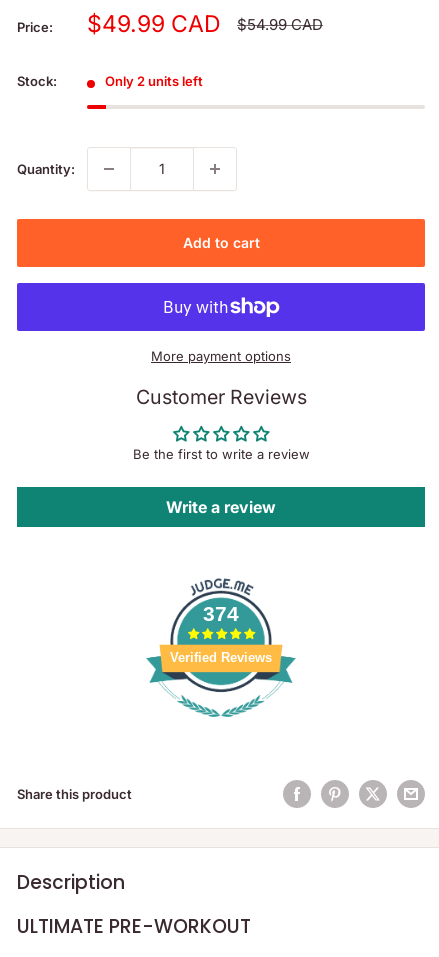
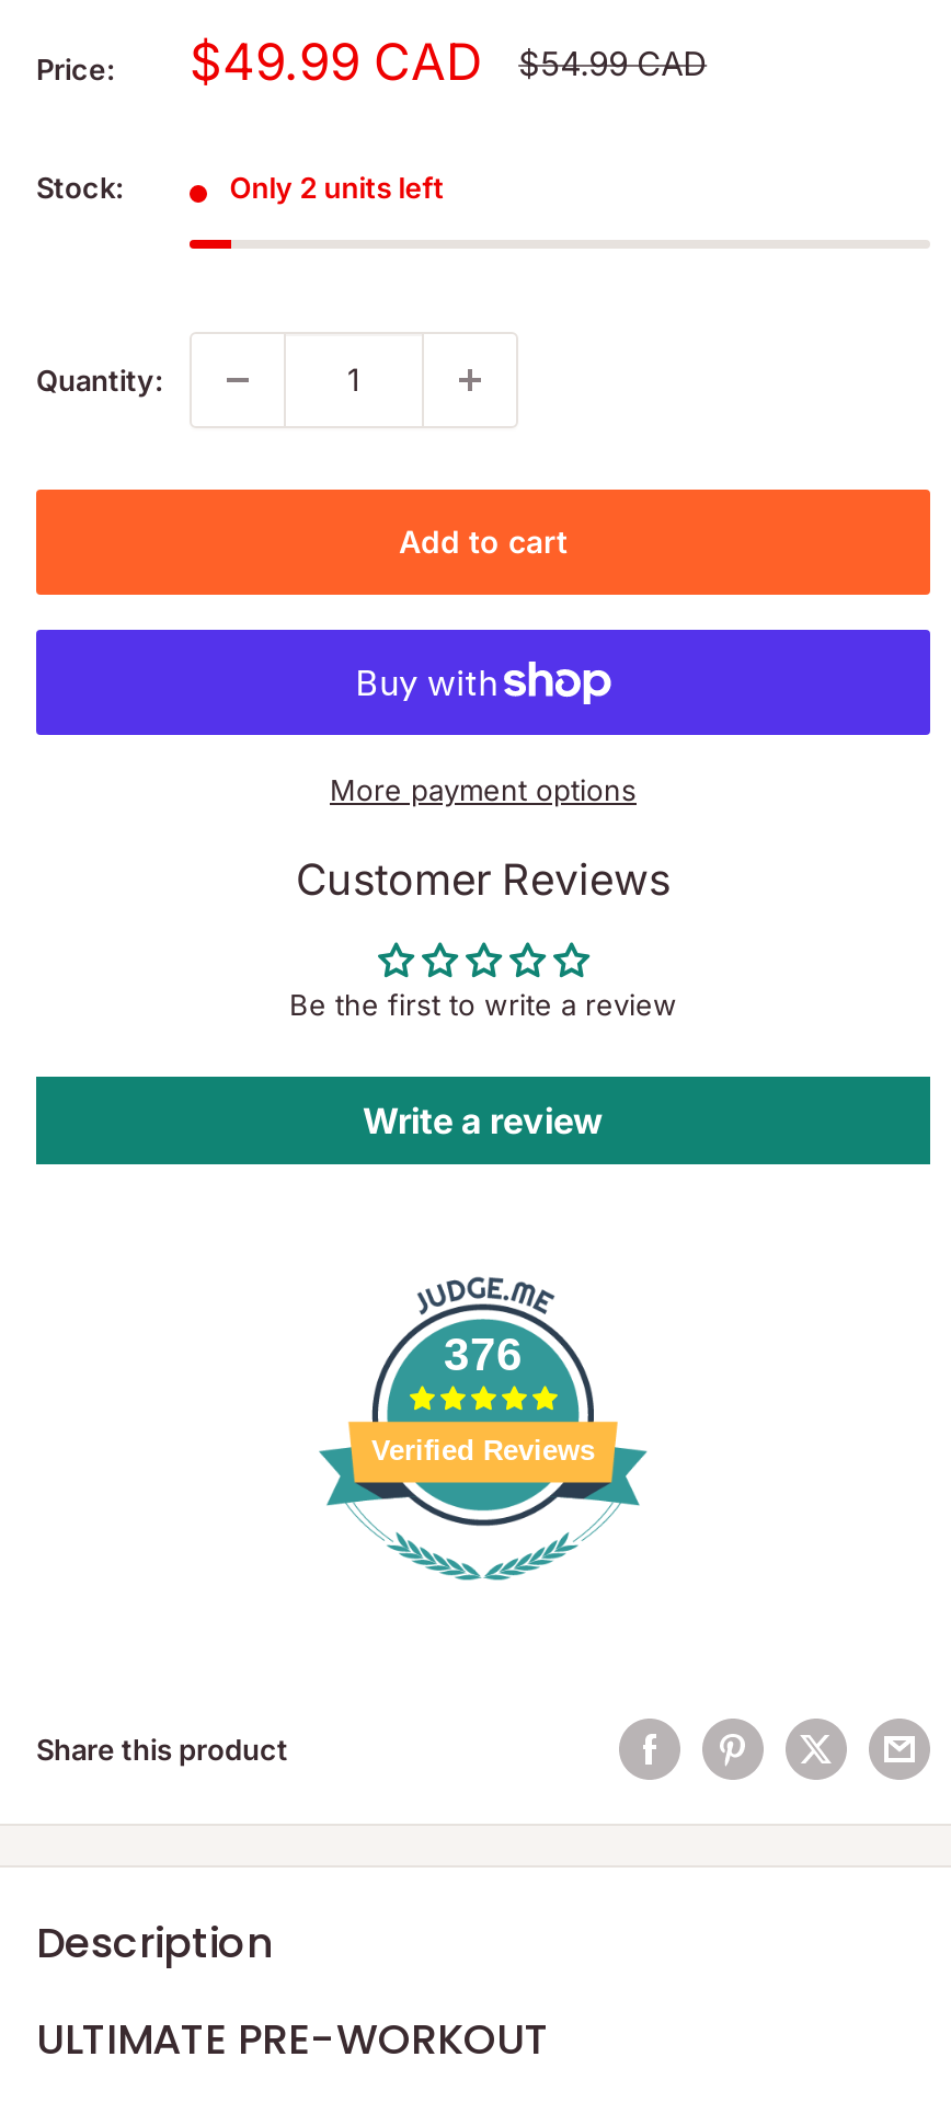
[203,602,239,625] 374 -> [444,1330,523,1380] 376

